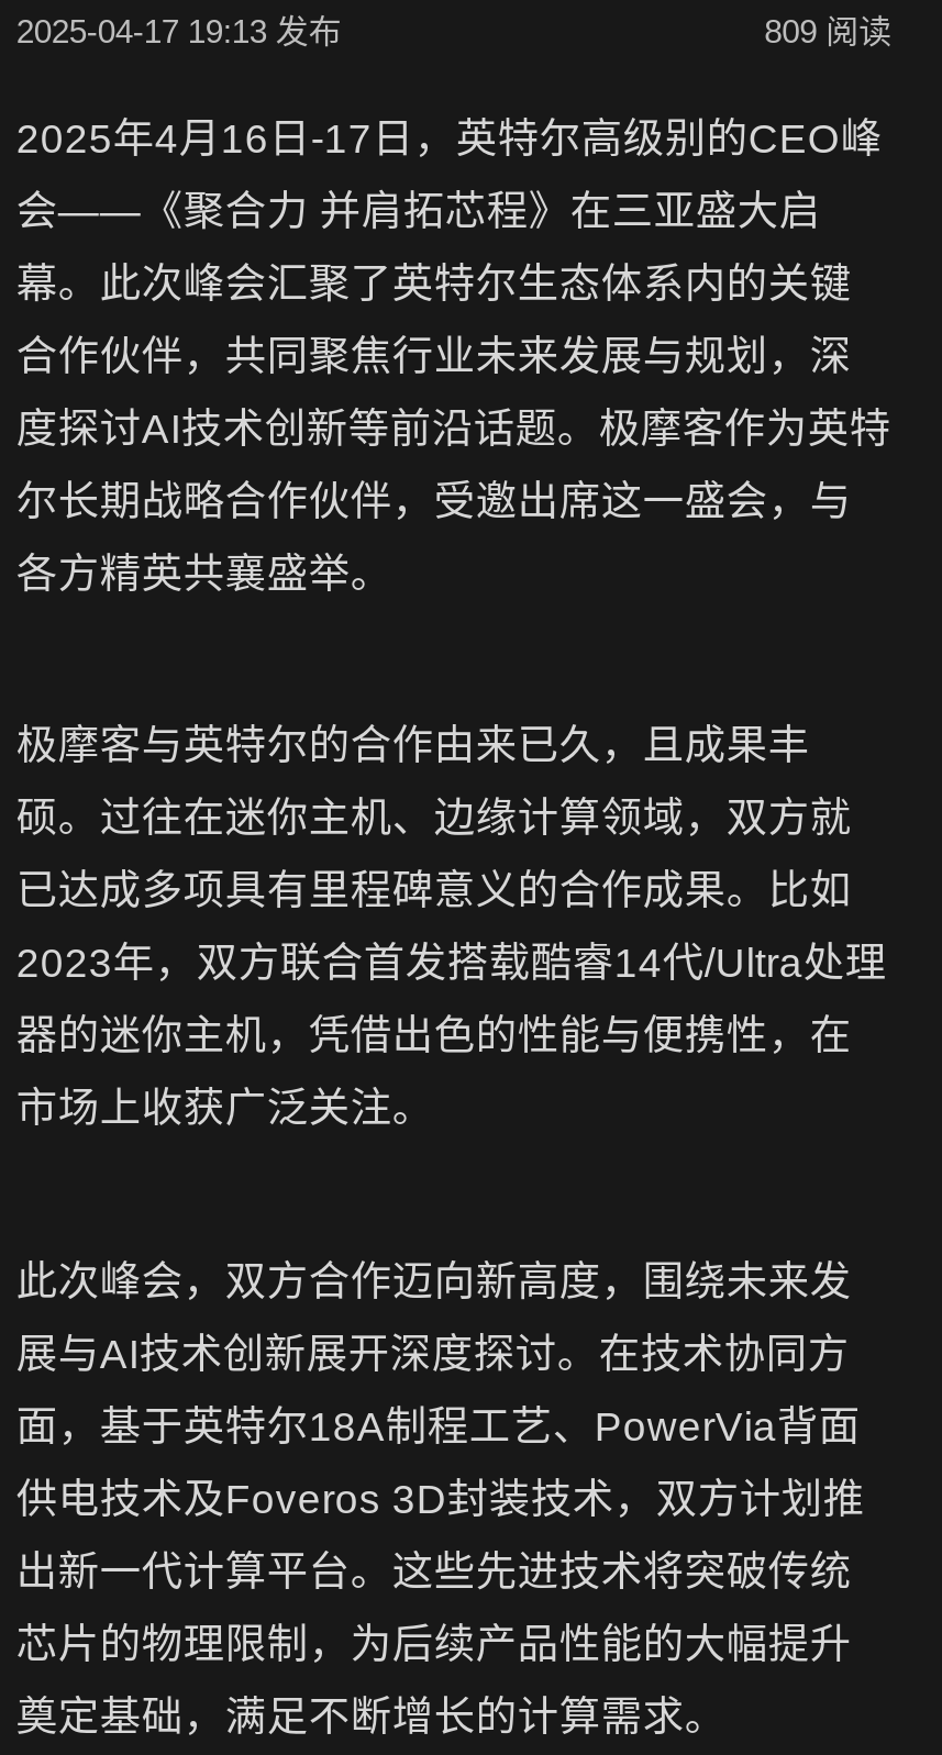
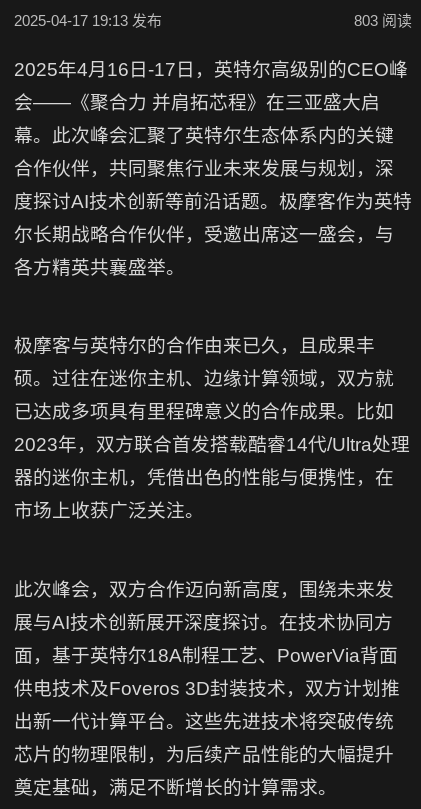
[764,12,892,49] 809 阅读 -> [354,12,412,29] 803 阅读

